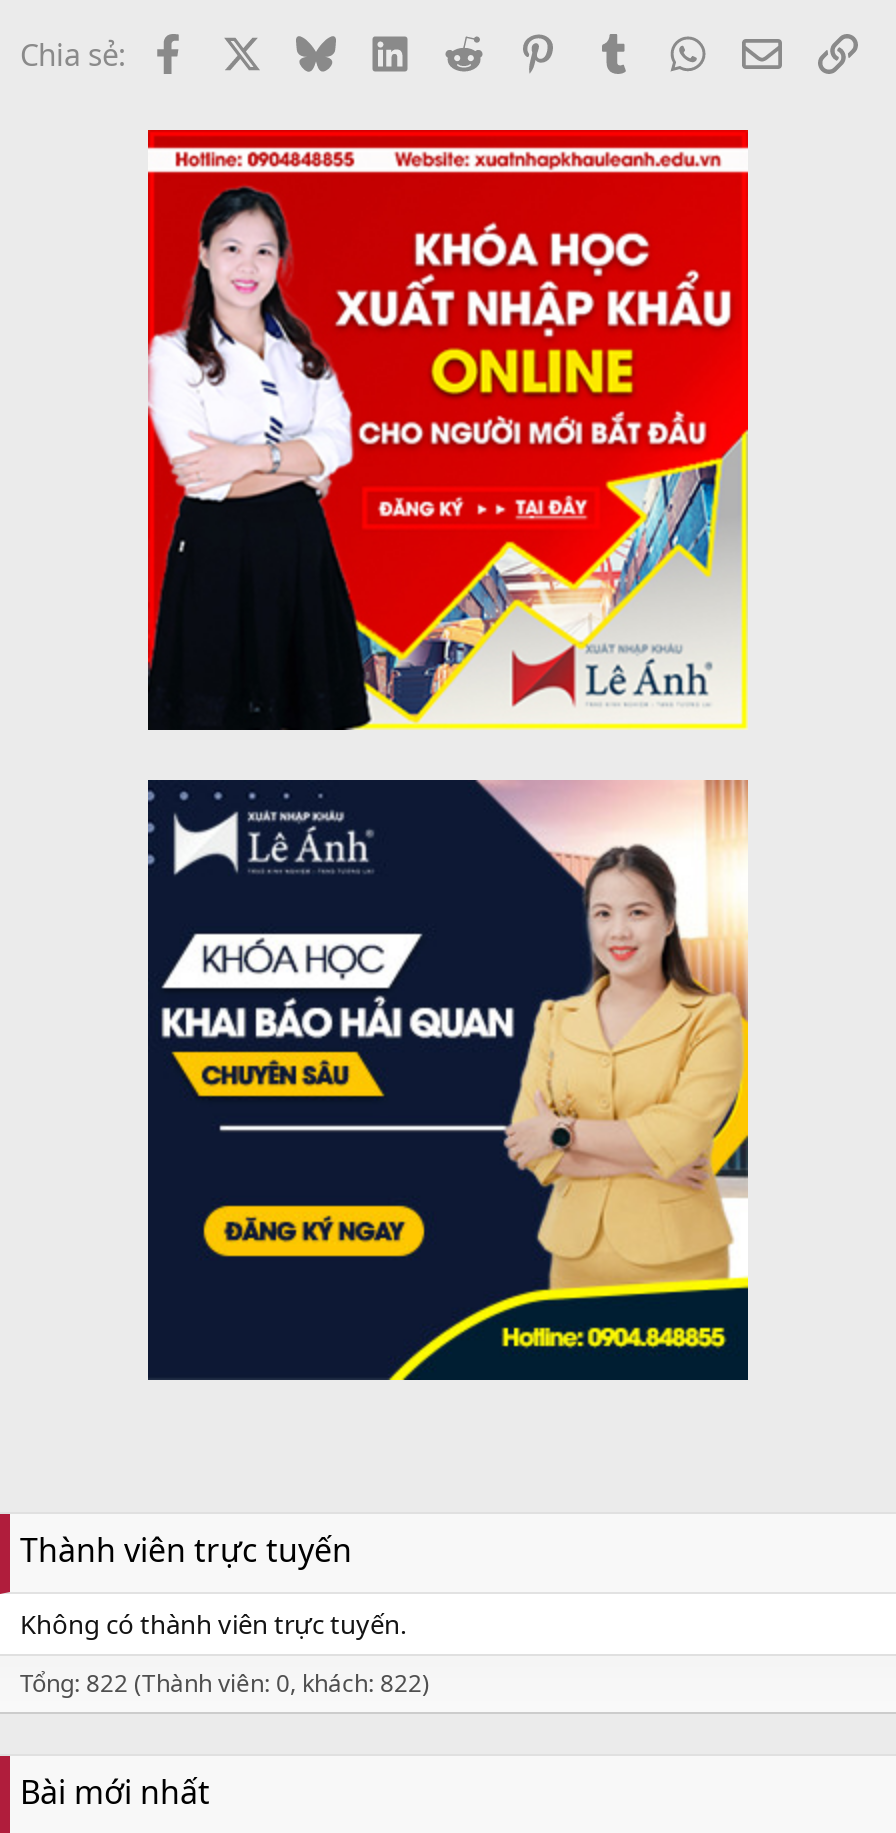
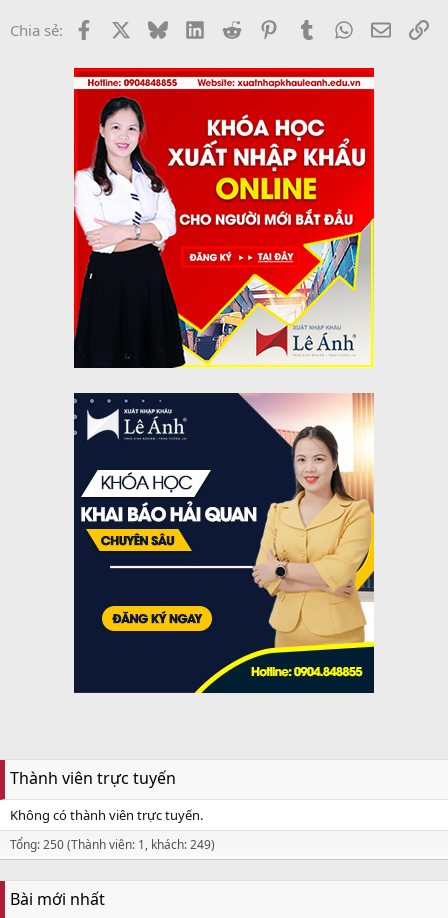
[20,1665,430,1699] Tổng: 822 (Thành viên: 0, khách: 822) -> [10,835,215,852] Tổng: 250 (Thành viên: 1, khách: 249)

